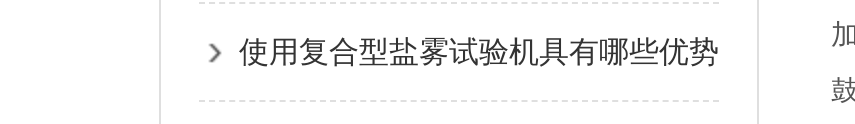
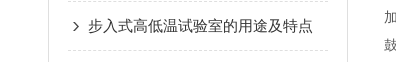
[239,34,719,68] 使用复合型盐雾试验机具有哪些优势 -> [88,17,313,34] 步入式高低温试验室的用途及特点

